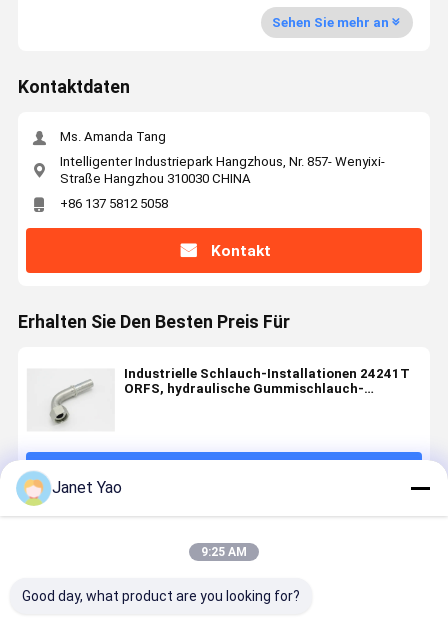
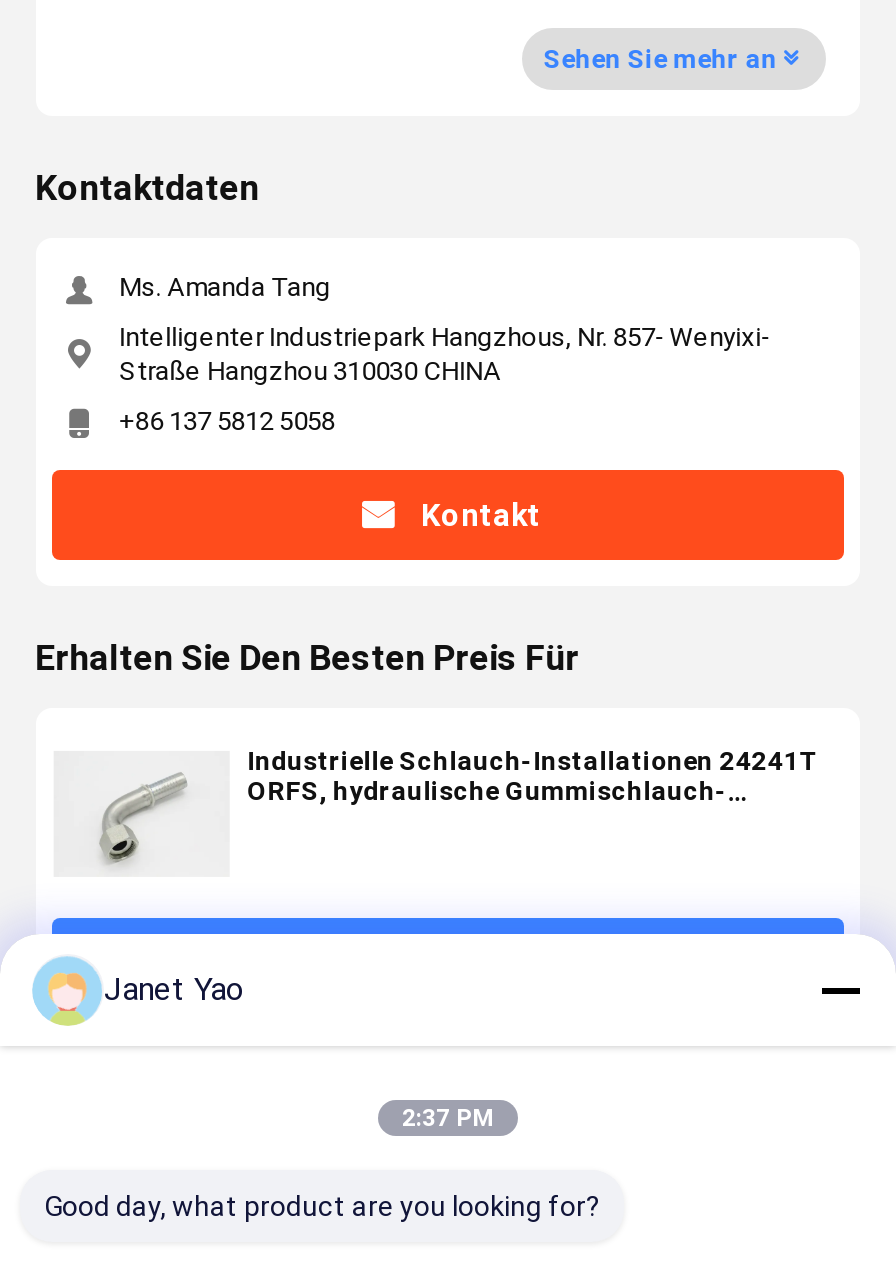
[201,545,247,559] 9:25 AM -> [402,1104,494,1132] 2:37 PM

